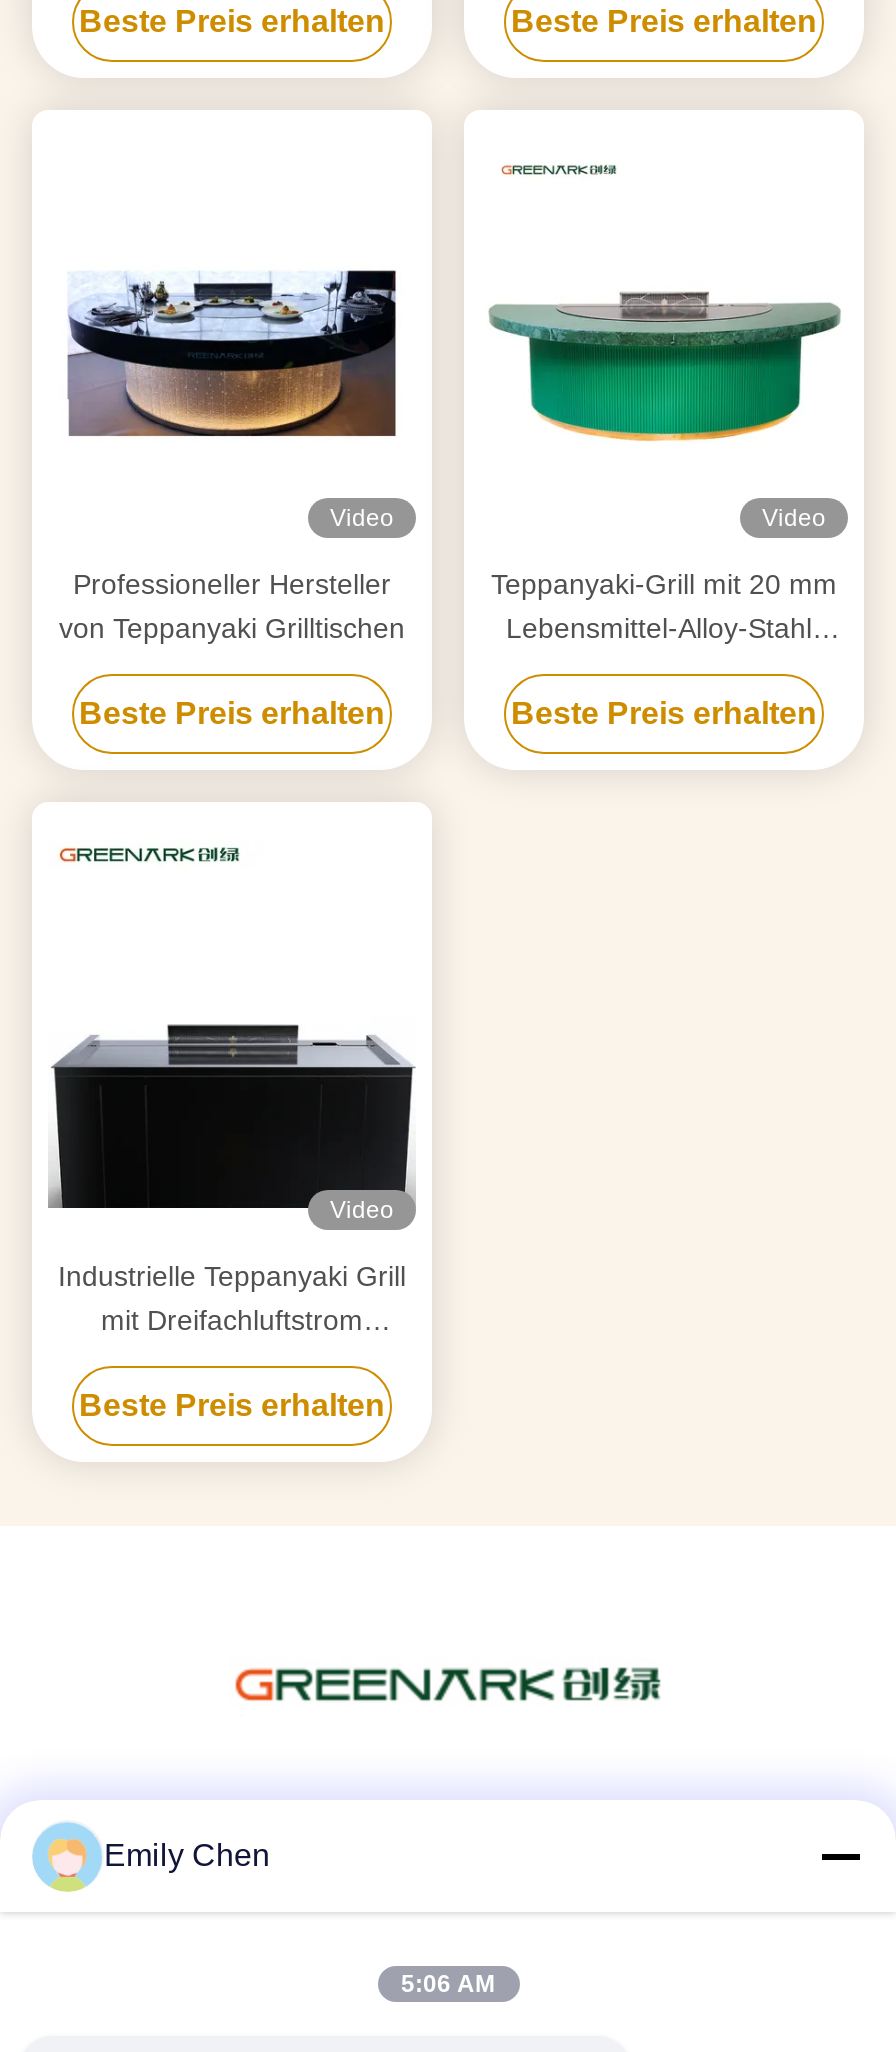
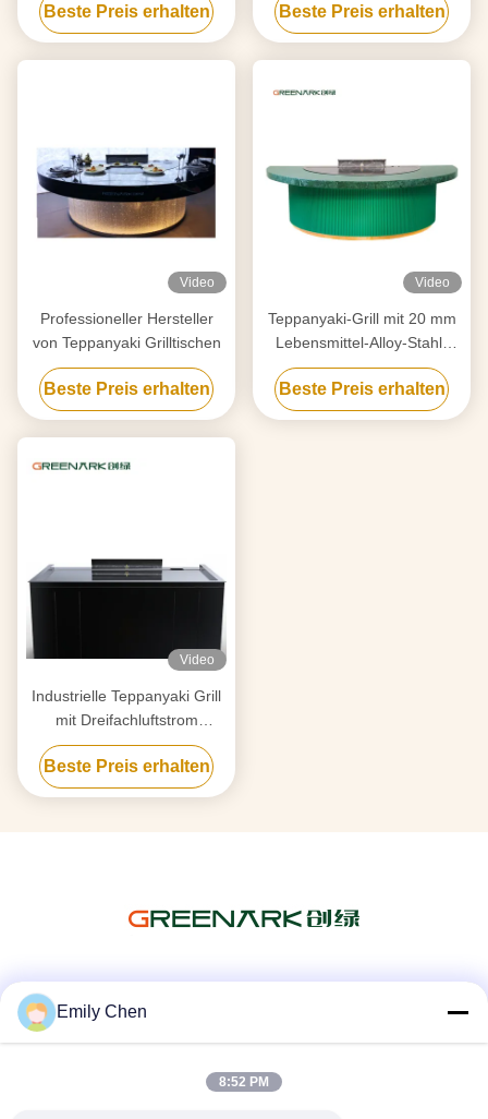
[401,1970,495,1998] 5:06 AM -> [219,1074,269,1090] 8:52 PM

